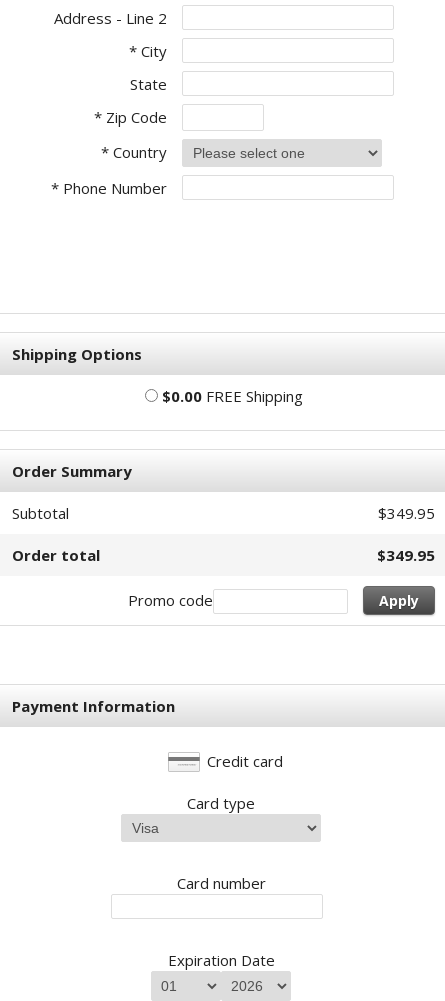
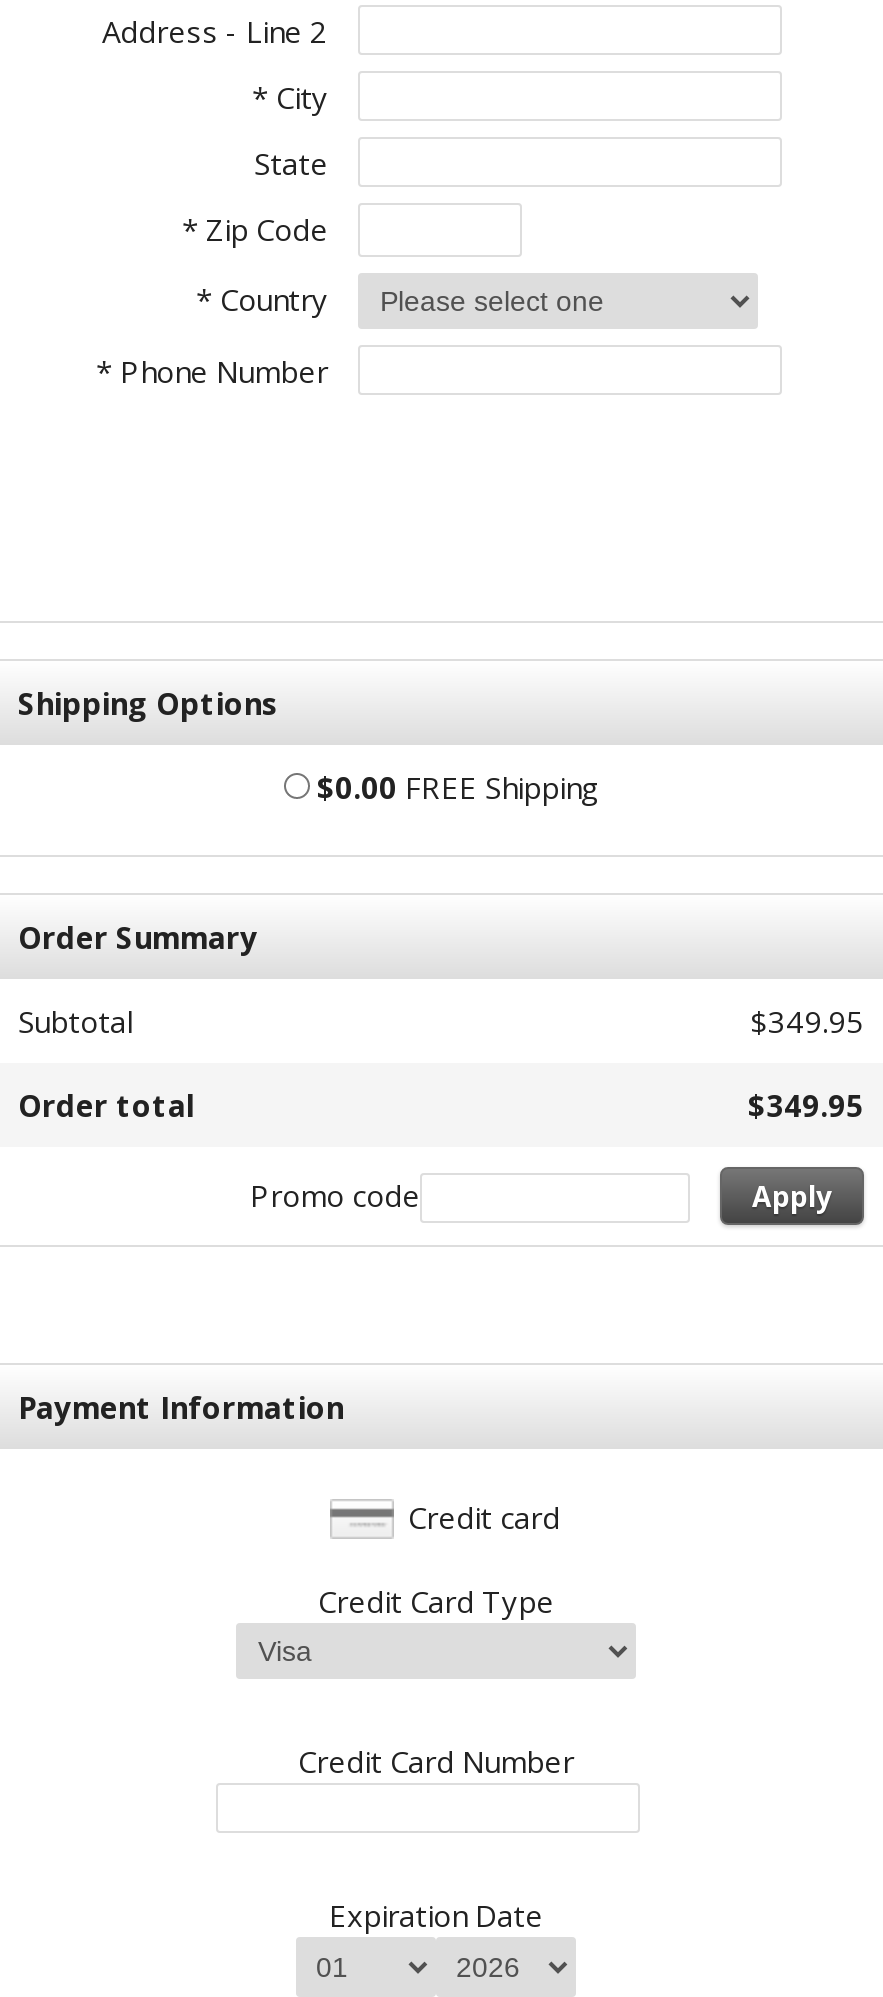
[187,793,255,813] Card type -> [318,1581,554,1621] Credit Card Type
[176,873,265,893] Card number -> [298,1741,574,1781] Credit Card Number

